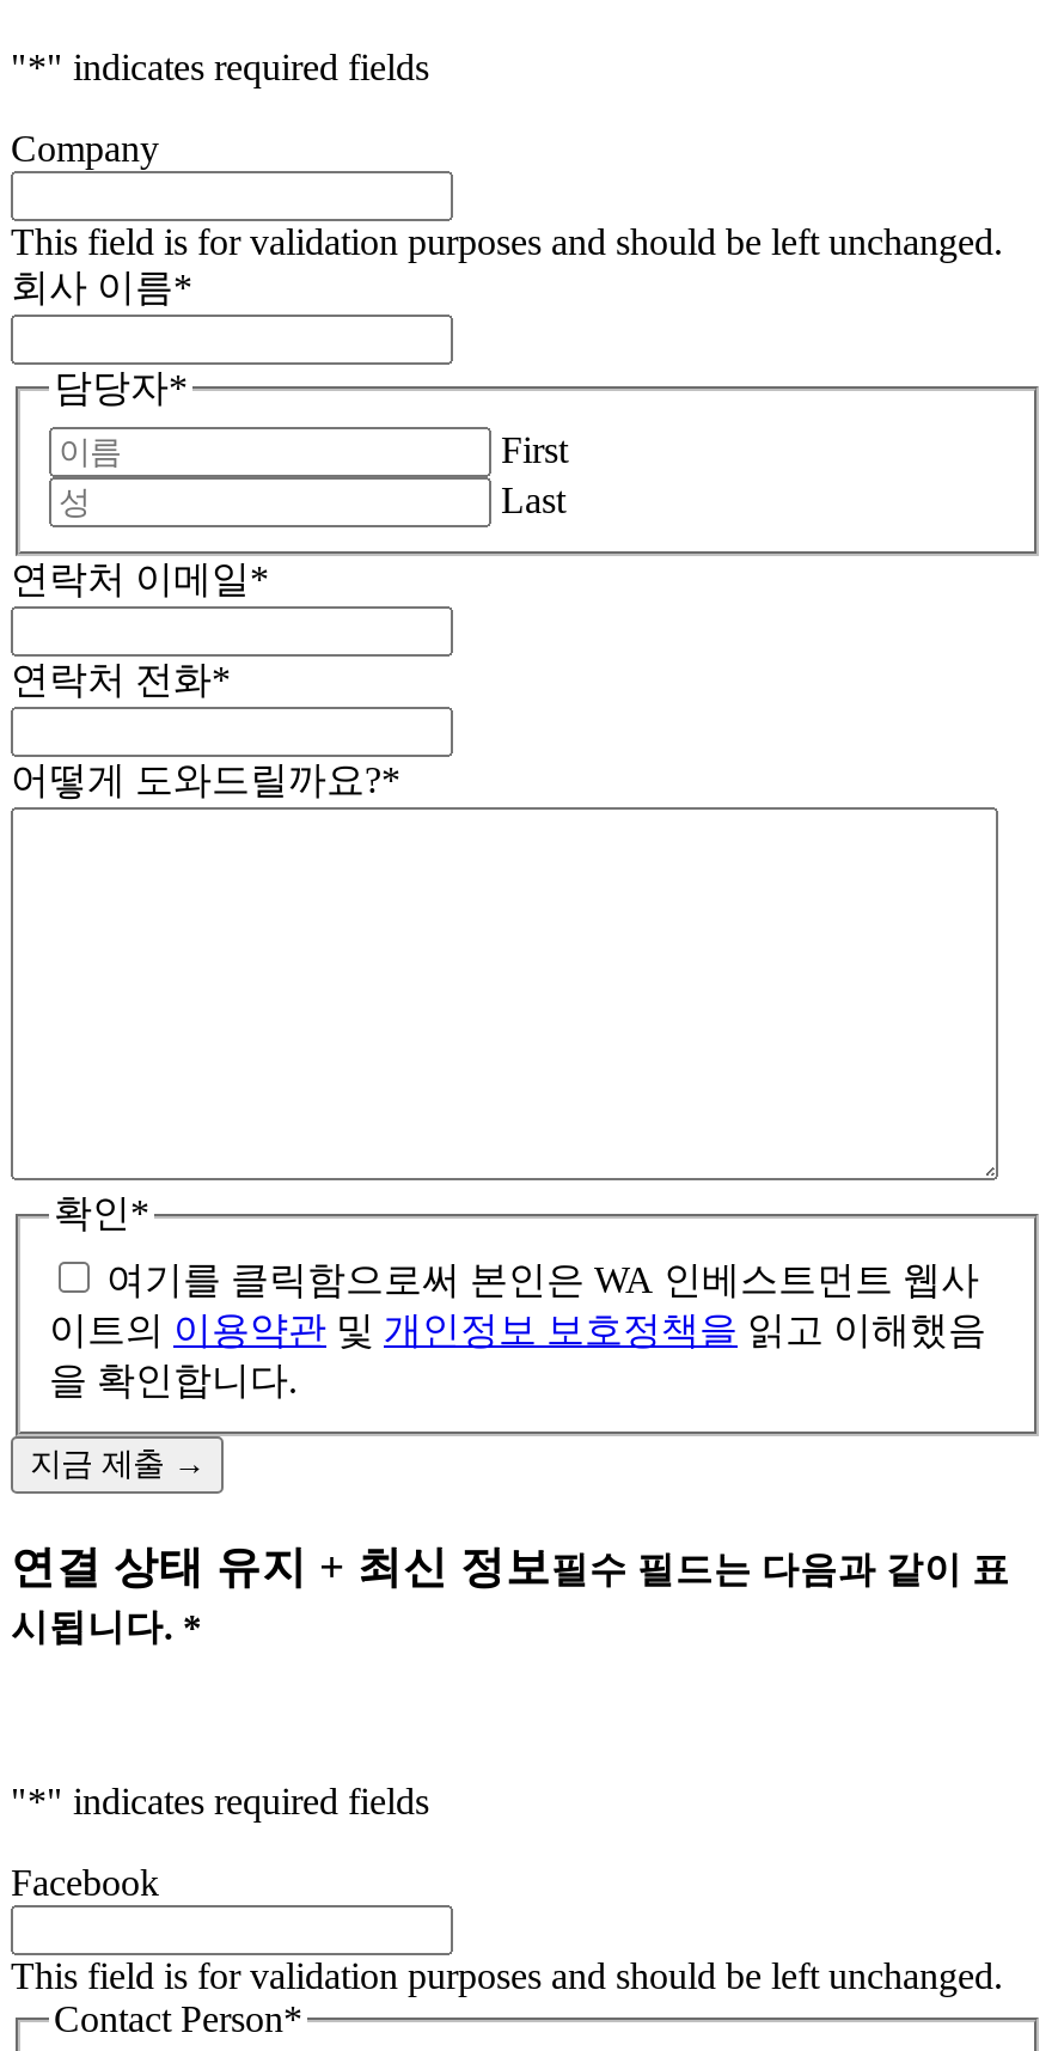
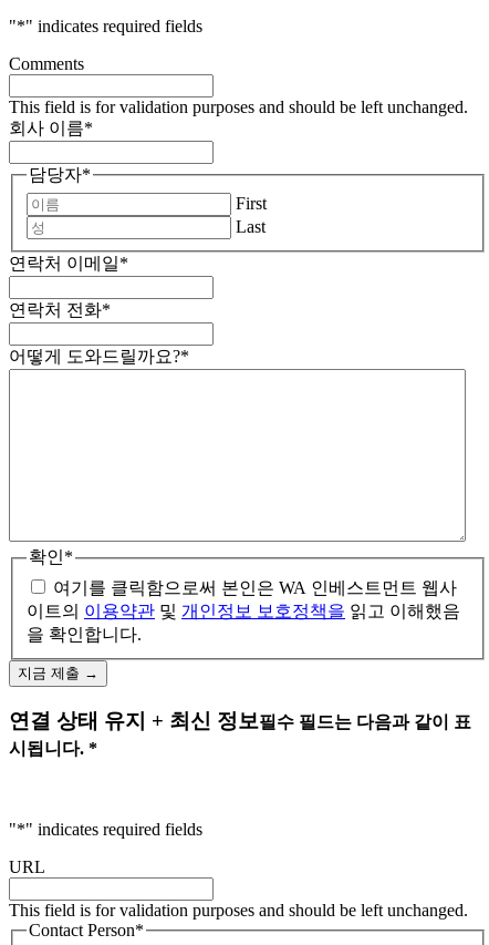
[11,127,159,167] Company -> [9,54,84,73] Comments
[11,1863,159,1903] Facebook -> [9,858,45,877] URL

